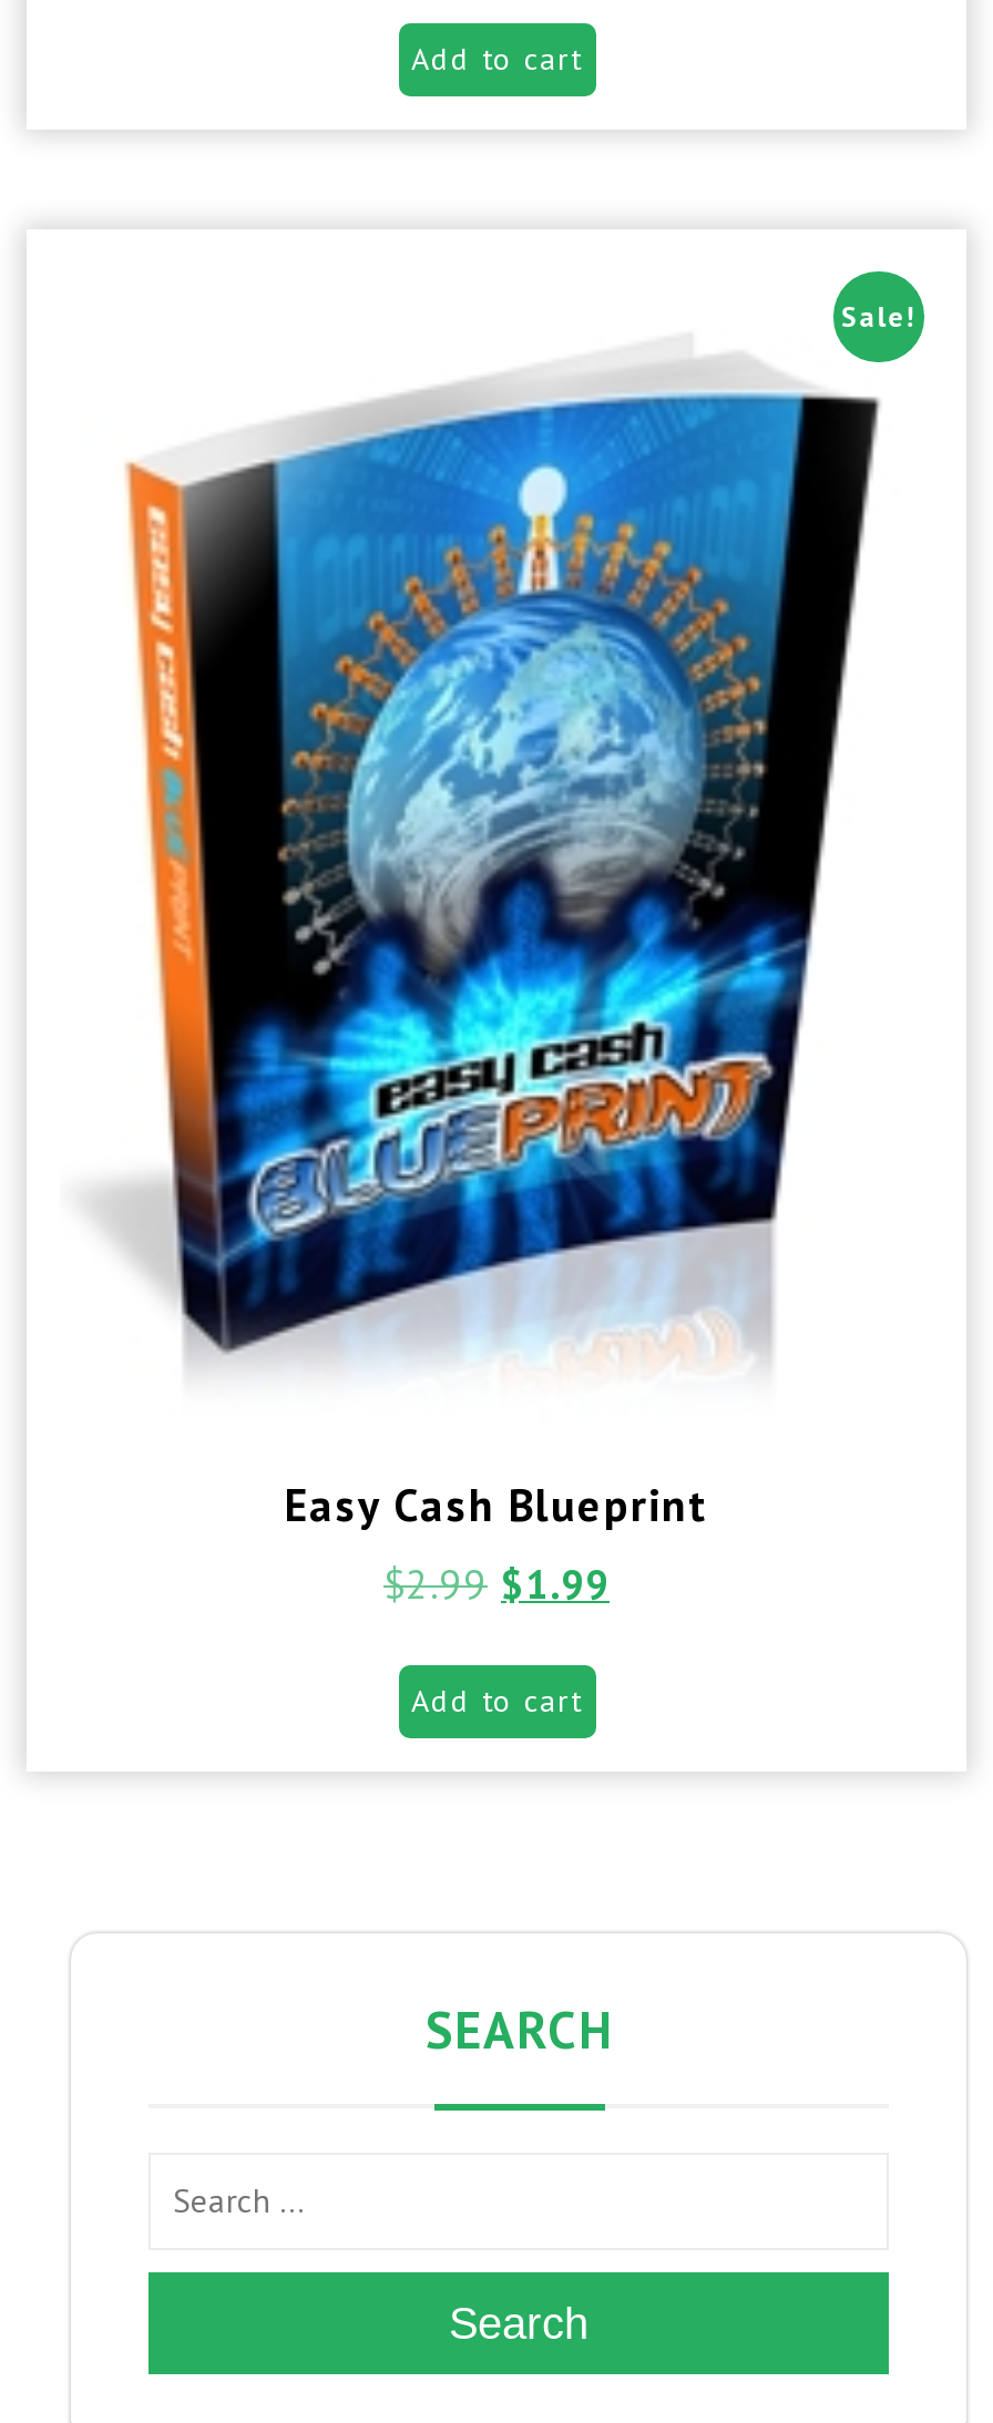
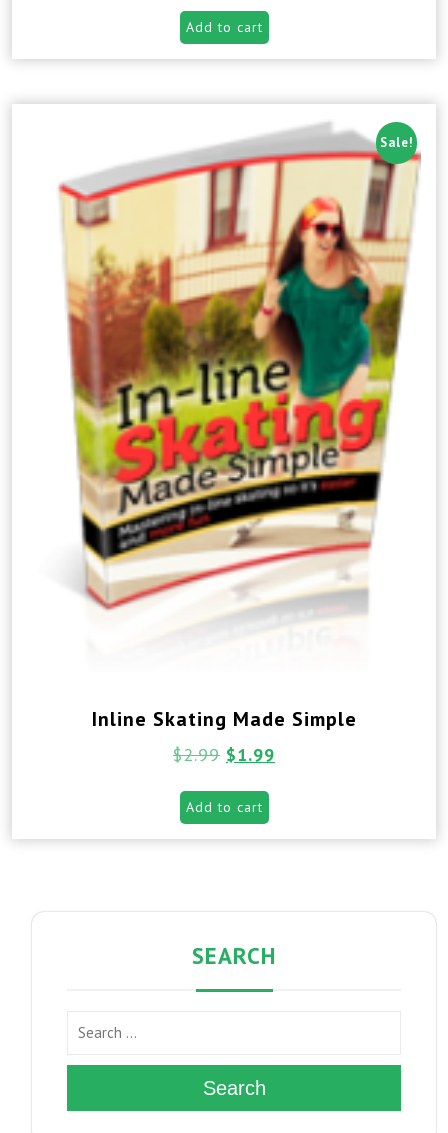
[93,274,920,1362] [image] -> [58,123,422,616] [image]
[285,1476,708,1534] Easy Cash Blueprint -> [91,706,356,732] Inline Skating Made Simple

